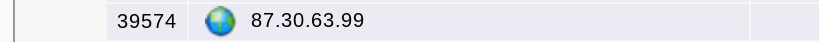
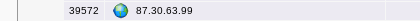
[117,10,177,32] 39574 -> [69,5,99,16] 39572

